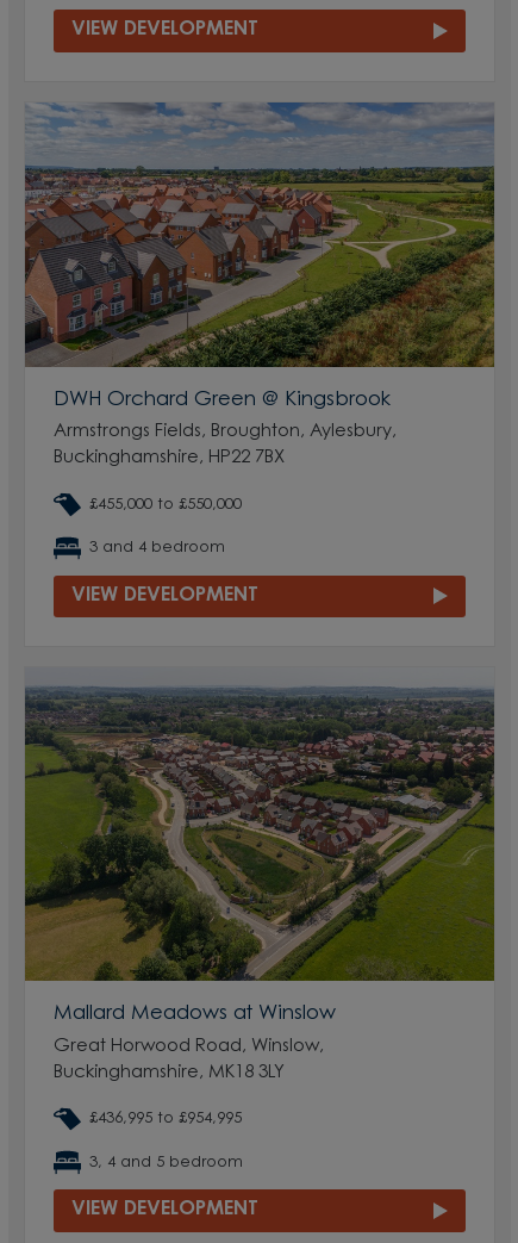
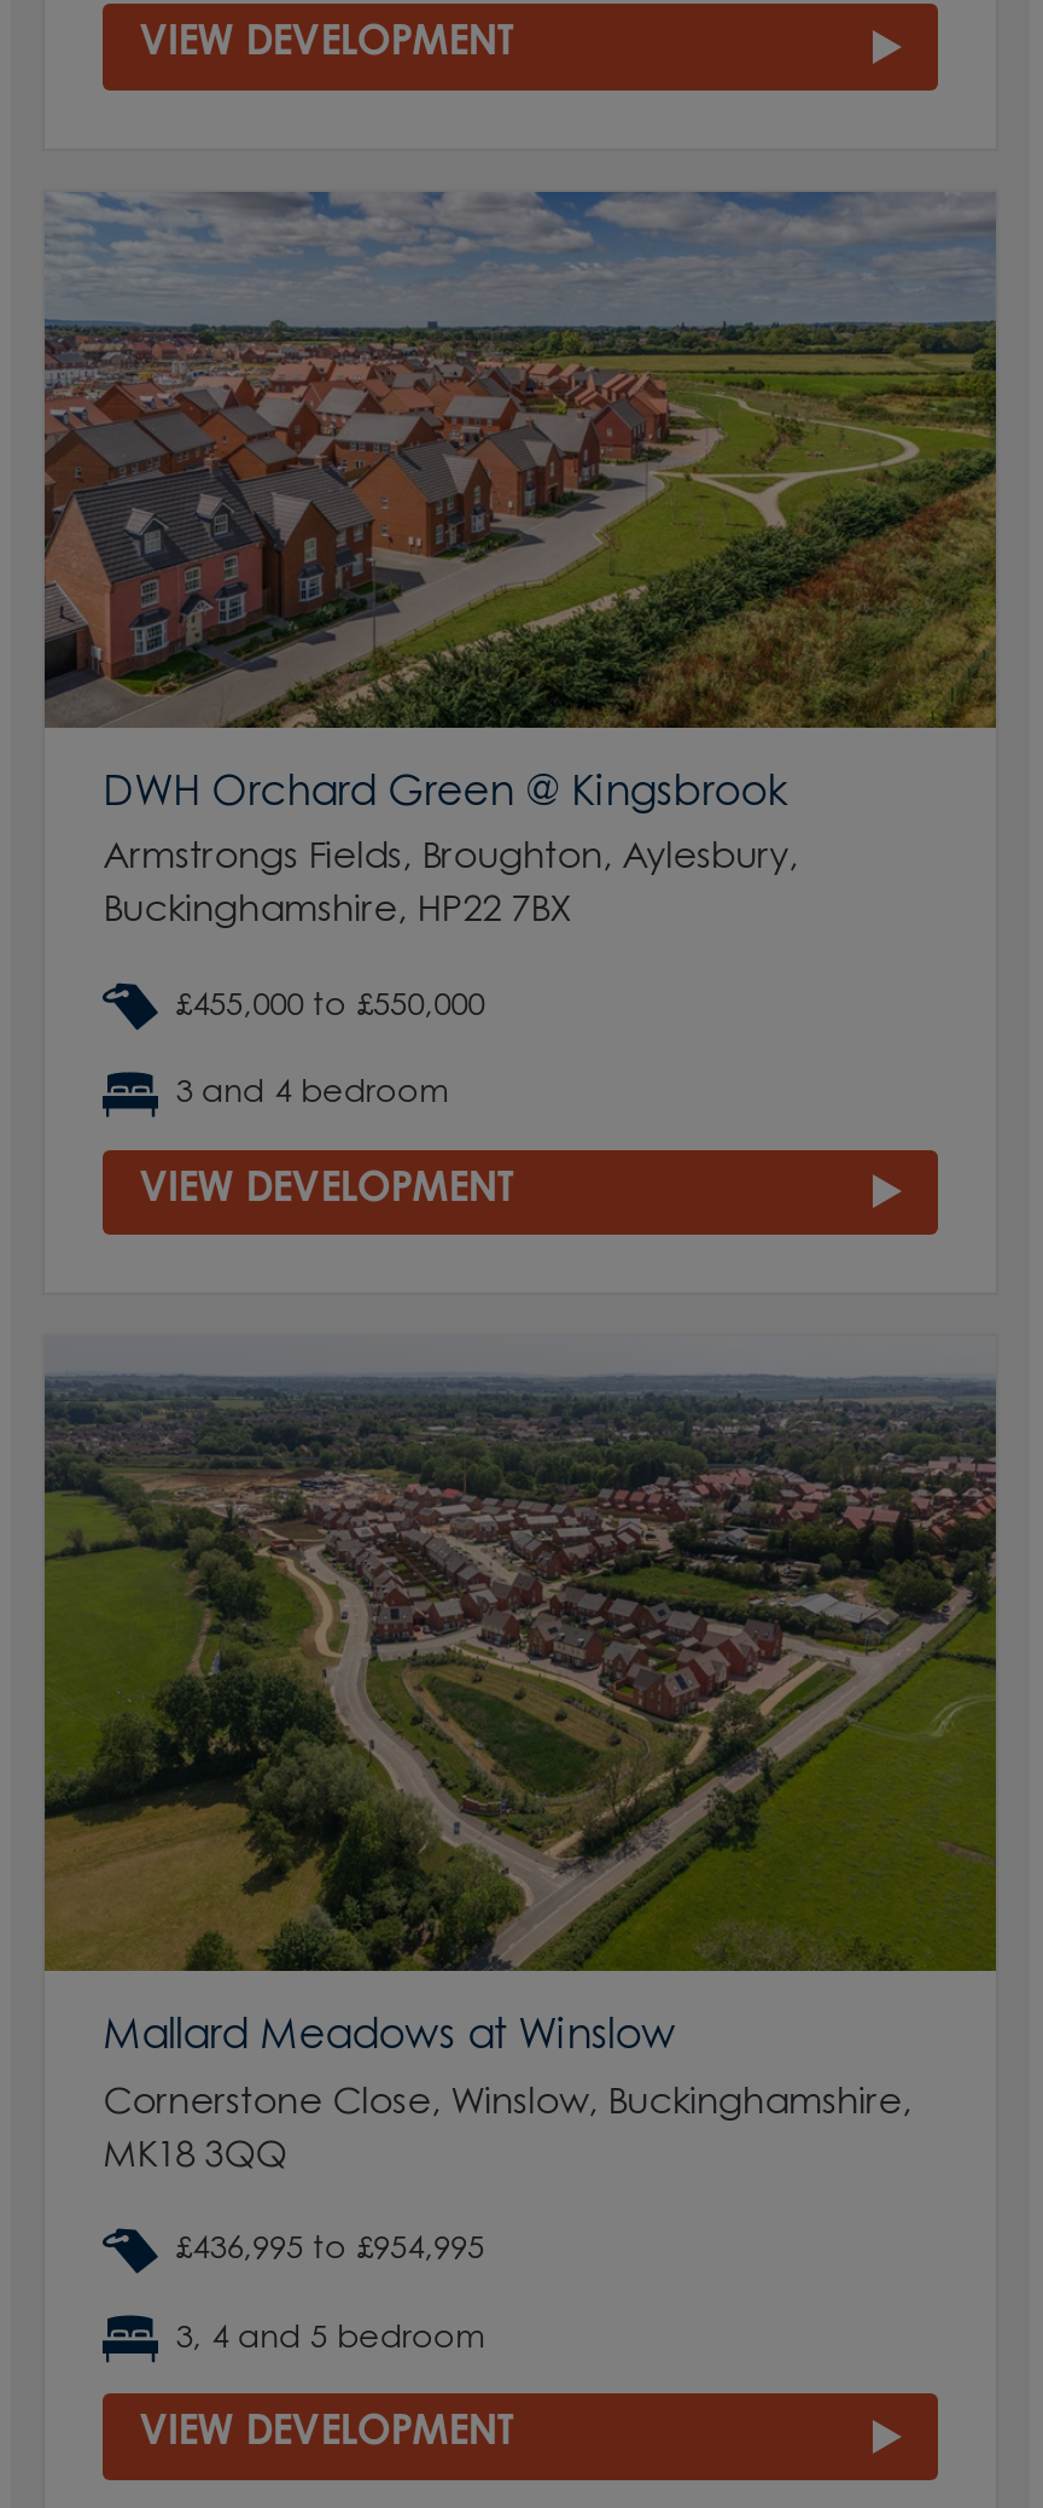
[54,1038,324,1056] Great Horwood Road, Winslow, -> [103,2086,912,2123] Cornerstone Close, Winslow, Buckinghamshire,
[54,1064,285,1082] Buckinghamshire, MK18 3LY -> [103,2139,286,2176] MK18 3QQ

